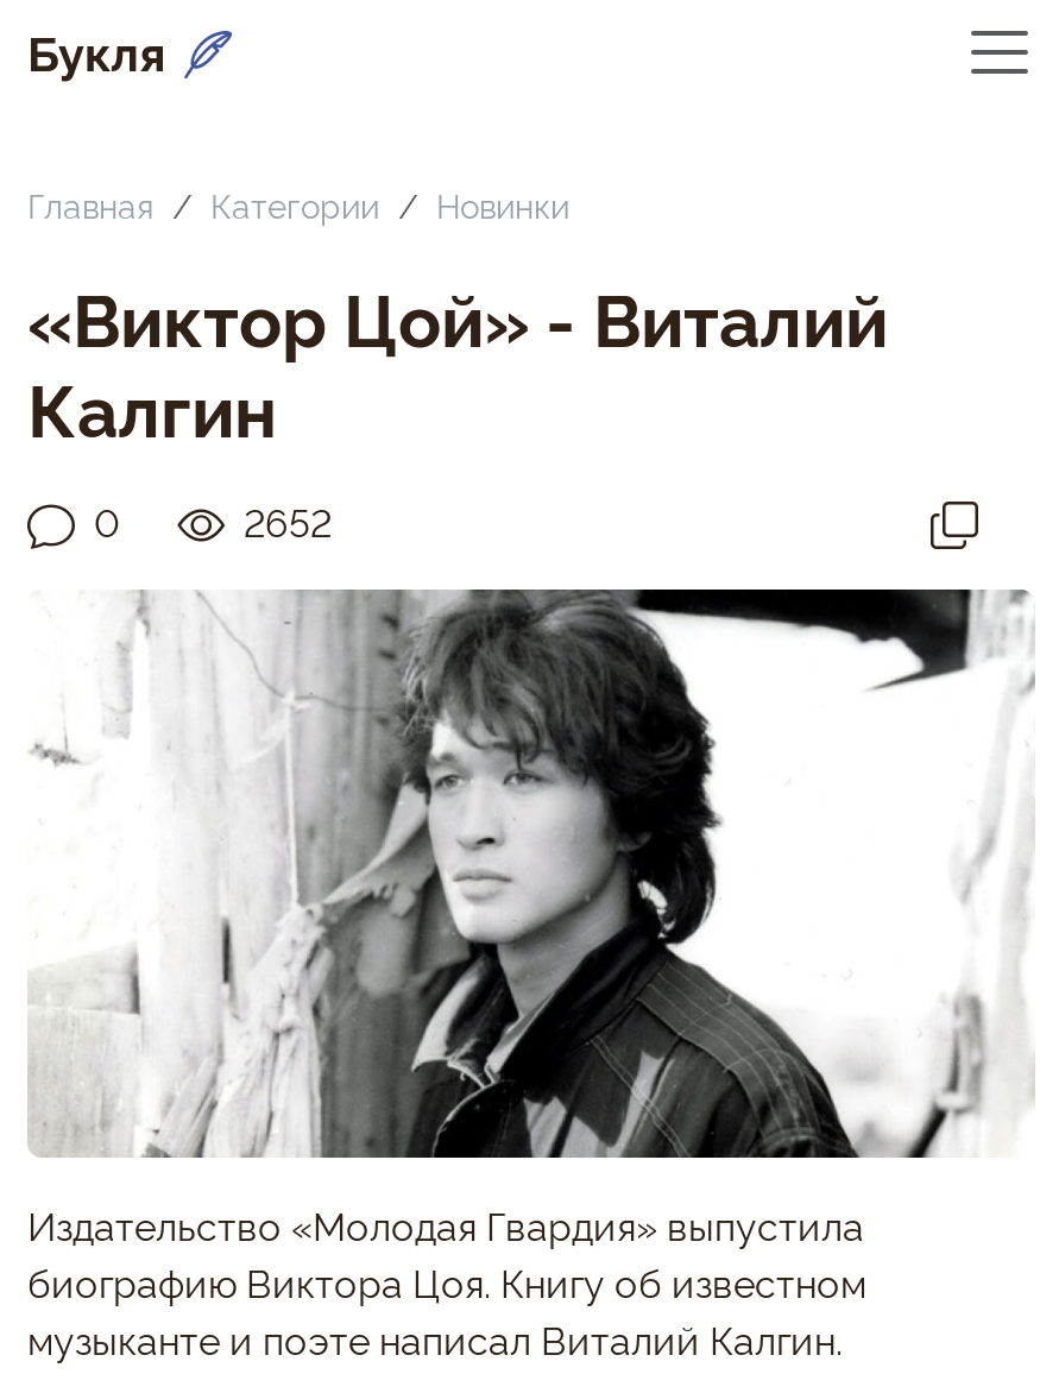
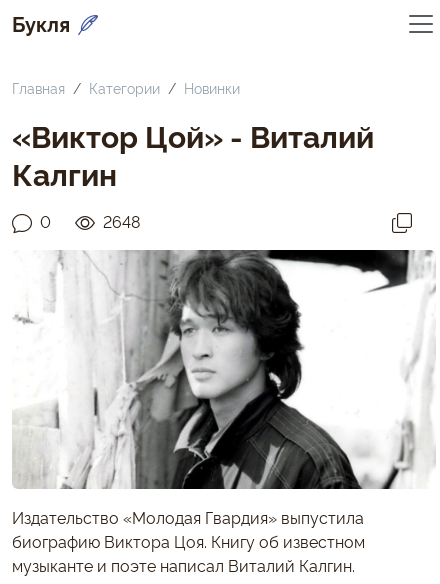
[244,493,332,546] 2652 -> [103,209,140,231] 2648

